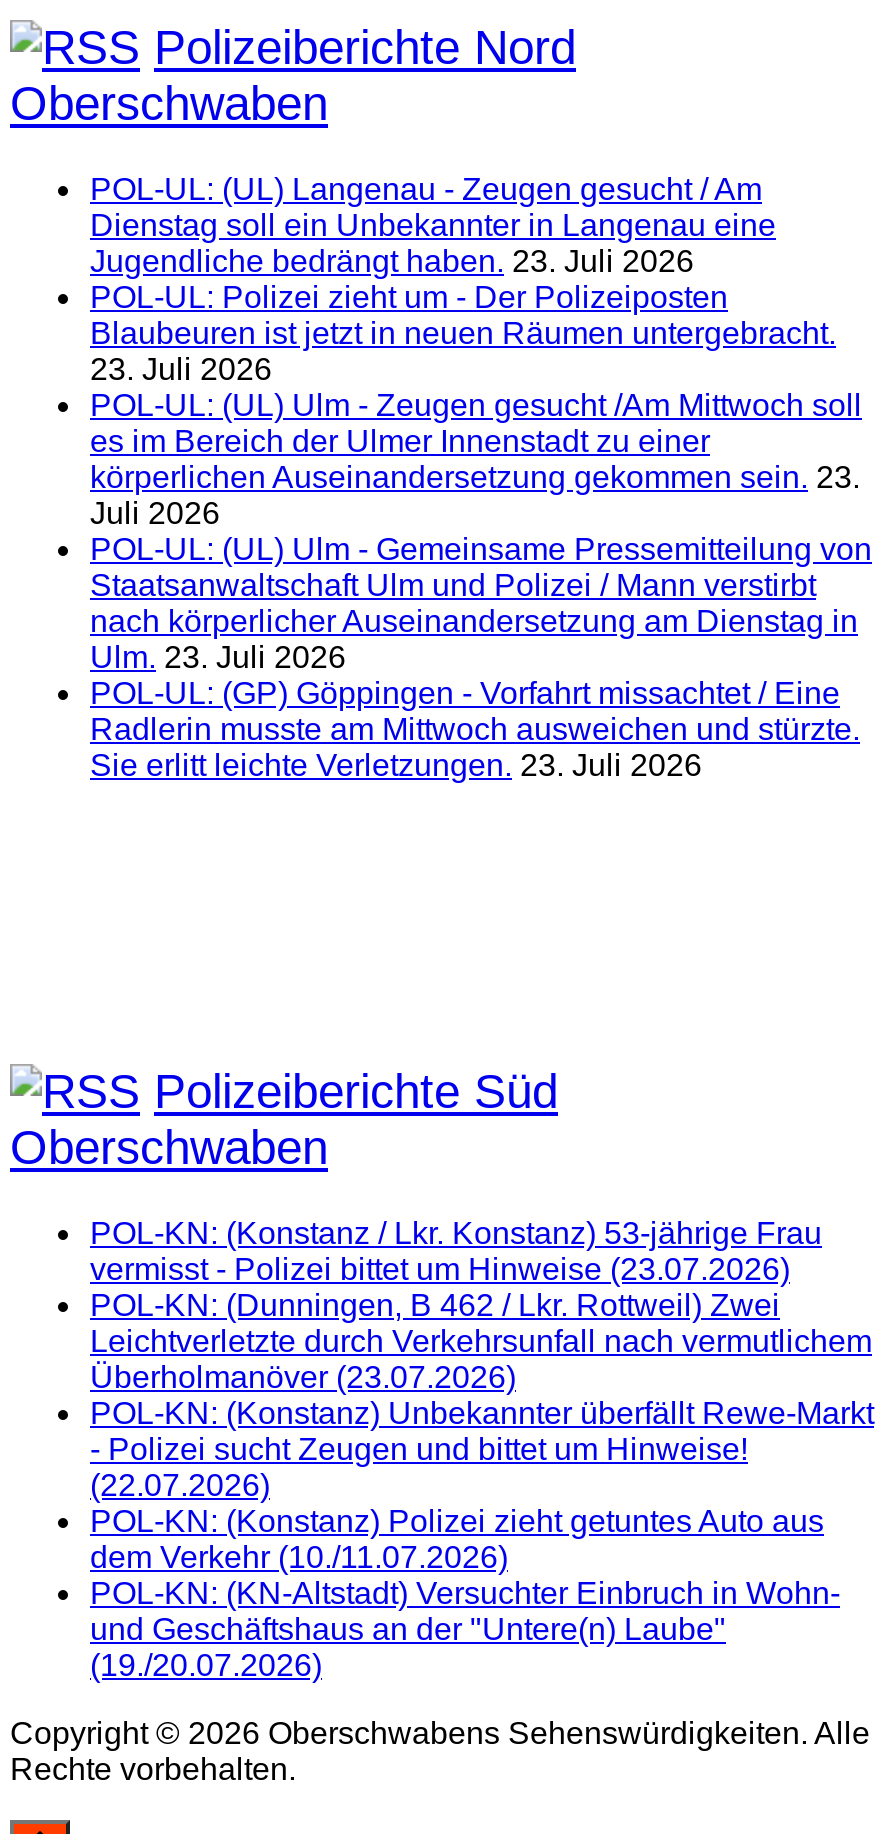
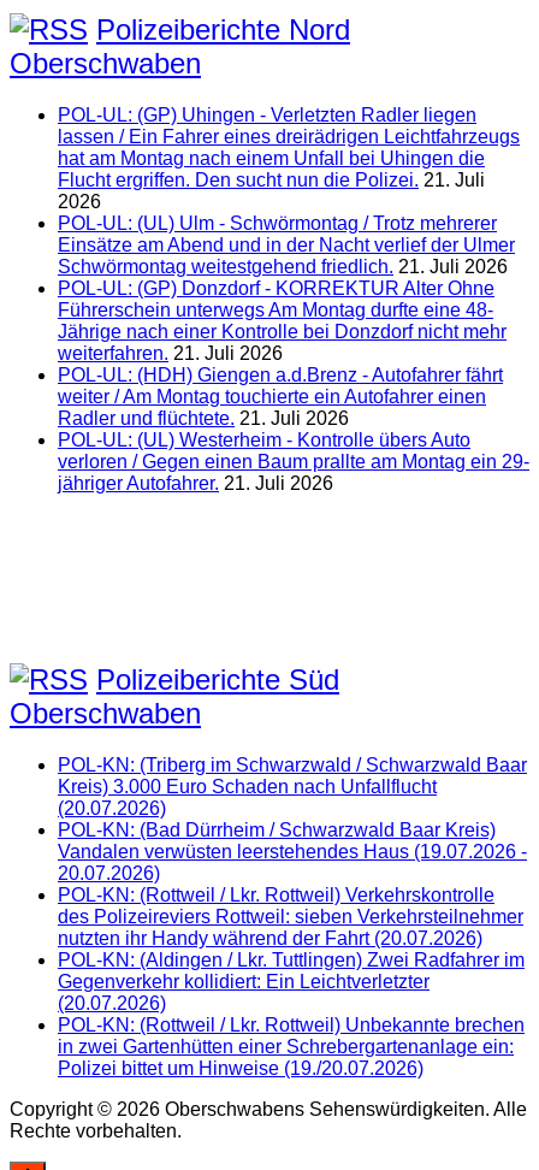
[90,172,872,782] POL-UL: (UL) Langenau - Zeugen gesucht / Am | Dienstag soll ein Unbekannter in Langenau eine | Jugendliche bedrängt haben. 23. Juli 2026 | POL-UL: Polizei zieht um - Der Polizeiposten | Blaubeuren ist jetzt in neuen Räumen untergebracht. | 23. Juli 2026 | POL-UL: (UL) Ulm - Zeugen gesucht /Am Mittwoch soll | es im Bereich der Ulmer Innenstadt zu einer | körperlichen Auseinandersetzung gekommen sein. 23. | Juli 2026 | POL-UL: (UL) Ulm - Gemeinsame Pressemitteilung von | Staatsanwaltschaft Ulm und Polizei / Mann verstirbt | nach körperlicher Auseinandersetzung am Dienstag in | Ulm. 23. Juli 2026 | POL-UL: (GP) Göppingen - Vorfahrt missachtet / Eine | Radlerin musste am Mittwoch ausweichen und stürzte. | Sie erlitt leichte Verletzungen. 23. Juli 2026 -> [58,104,529,493] POL-UL: (GP) Uhingen - Verletzten Radler liegen | lassen / Ein Fahrer eines dreirädrigen Leichtfahrzeugs | hat am Montag nach einem Unfall bei Uhingen die | Flucht ergriffen. Den sucht nun die Polizei. 21. Juli | 2026 | POL-UL: (UL) Ulm - Schwörmontag / Trotz mehrerer | Einsätze am Abend und in der Nacht verlief der Ulmer | Schwörmontag weitestgehend friedlich. 21. Juli 2026 | POL-UL: (GP) Donzdorf - KORREKTUR Alter Ohne | Führerschein unterwegs Am Montag durfte eine 48- | Jährige nach einer Kontrolle bei Donzdorf nicht mehr | weiterfahren. 21. Juli 2026 | POL-UL: (HDH) Giengen a.d.Brenz - Autofahrer fährt | weiter / Am Montag touchierte ein Autofahrer einen | Radler und flüchtete. 21. Juli 2026 | POL-UL: (UL) Westerheim - Kontrolle übers Auto | verloren / Gegen einen Baum prallte am Montag ein 29- | jähriger Autofahrer. 21. Juli 2026
[90,1215,874,1681] POL-KN: (Konstanz / Lkr. Konstanz) 53-jährige Frau | vermisst - Polizei bittet um Hinweise (23.07.2026) | POL-KN: (Dunningen, B 462 / Lkr. Rottweil) Zwei | Leichtverletzte durch Verkehrsunfall nach vermutlichem | Überholmanöver (23.07.2026) | POL-KN: (Konstanz) Unbekannter überfällt Rewe-Markt | - Polizei sucht Zeugen und bittet um Hinweise! | (22.07.2026) | POL-KN: (Konstanz) Polizei zieht getuntes Auto aus | dem Verkehr (10./11.07.2026) | POL-KN: (KN-Altstadt) Versuchter Einbruch in Wohn- | und Geschäftshaus an der "Untere(n) Laube" | (19./20.07.2026) -> [58,754,527,1078] POL-KN: (Triberg im Schwarzwald / Schwarzwald Baar | Kreis) 3.000 Euro Schaden nach Unfallflucht | (20.07.2026) | POL-KN: (Bad Dürrheim / Schwarzwald Baar Kreis) | Vandalen verwüsten leerstehendes Haus (19.07.2026 - | 20.07.2026) | POL-KN: (Rottweil / Lkr. Rottweil) Verkehrskontrolle | des Polizeireviers Rottweil: sieben Verkehrsteilnehmer | nutzten ihr Handy während der Fahrt (20.07.2026) | POL-KN: (Aldingen / Lkr. Tuttlingen) Zwei Radfahrer im | Gegenverkehr kollidiert: Ein Leichtverletzter | (20.07.2026) | POL-KN: (Rottweil / Lkr. Rottweil) Unbekannte brechen | in zwei Gartenhütten einer Schrebergartenanlage ein: | Polizei bittet um Hinweise (19./20.07.2026)

